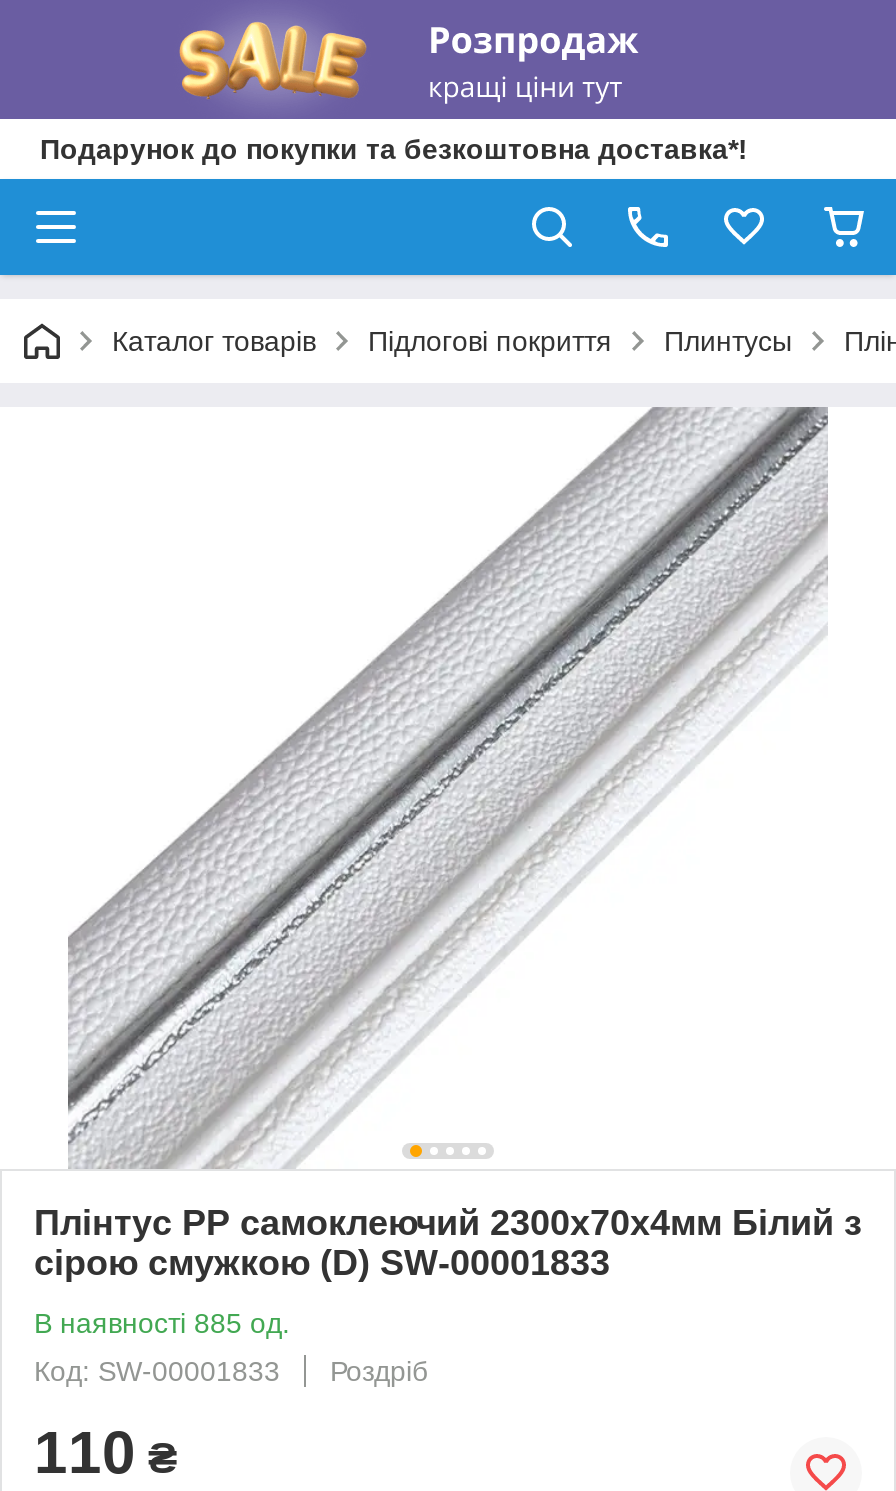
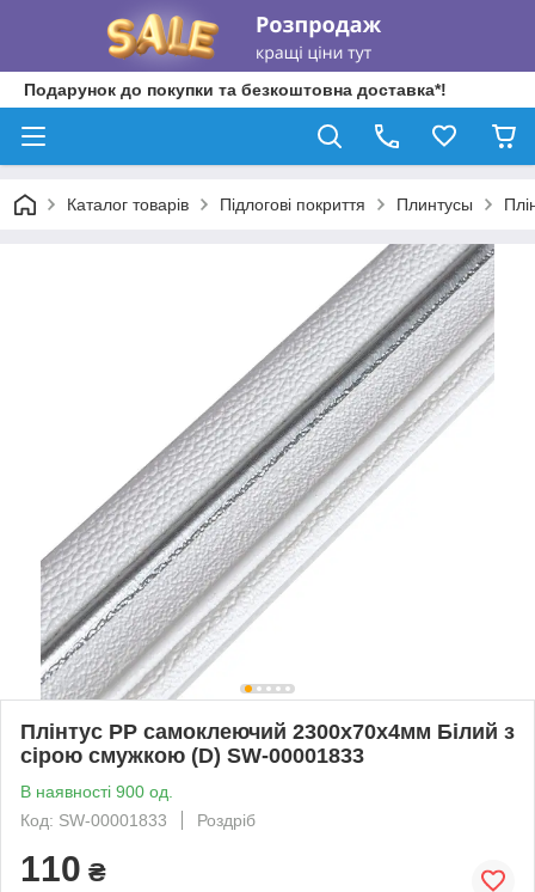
[34,1307,290,1339] В наявності 885 од. -> [20,782,173,801] В наявності 900 од.

